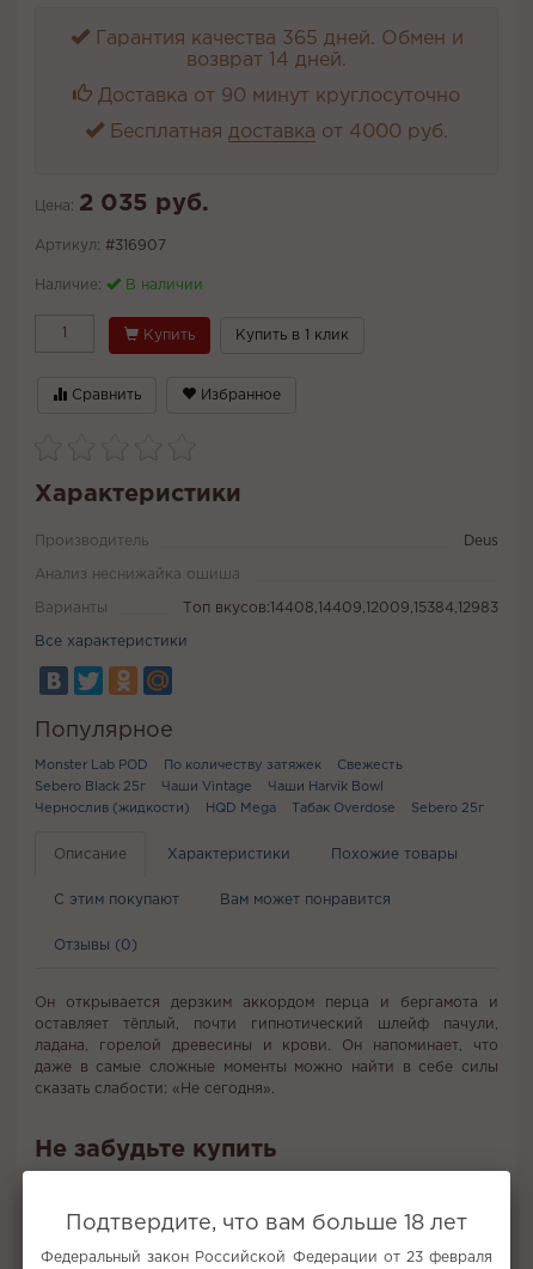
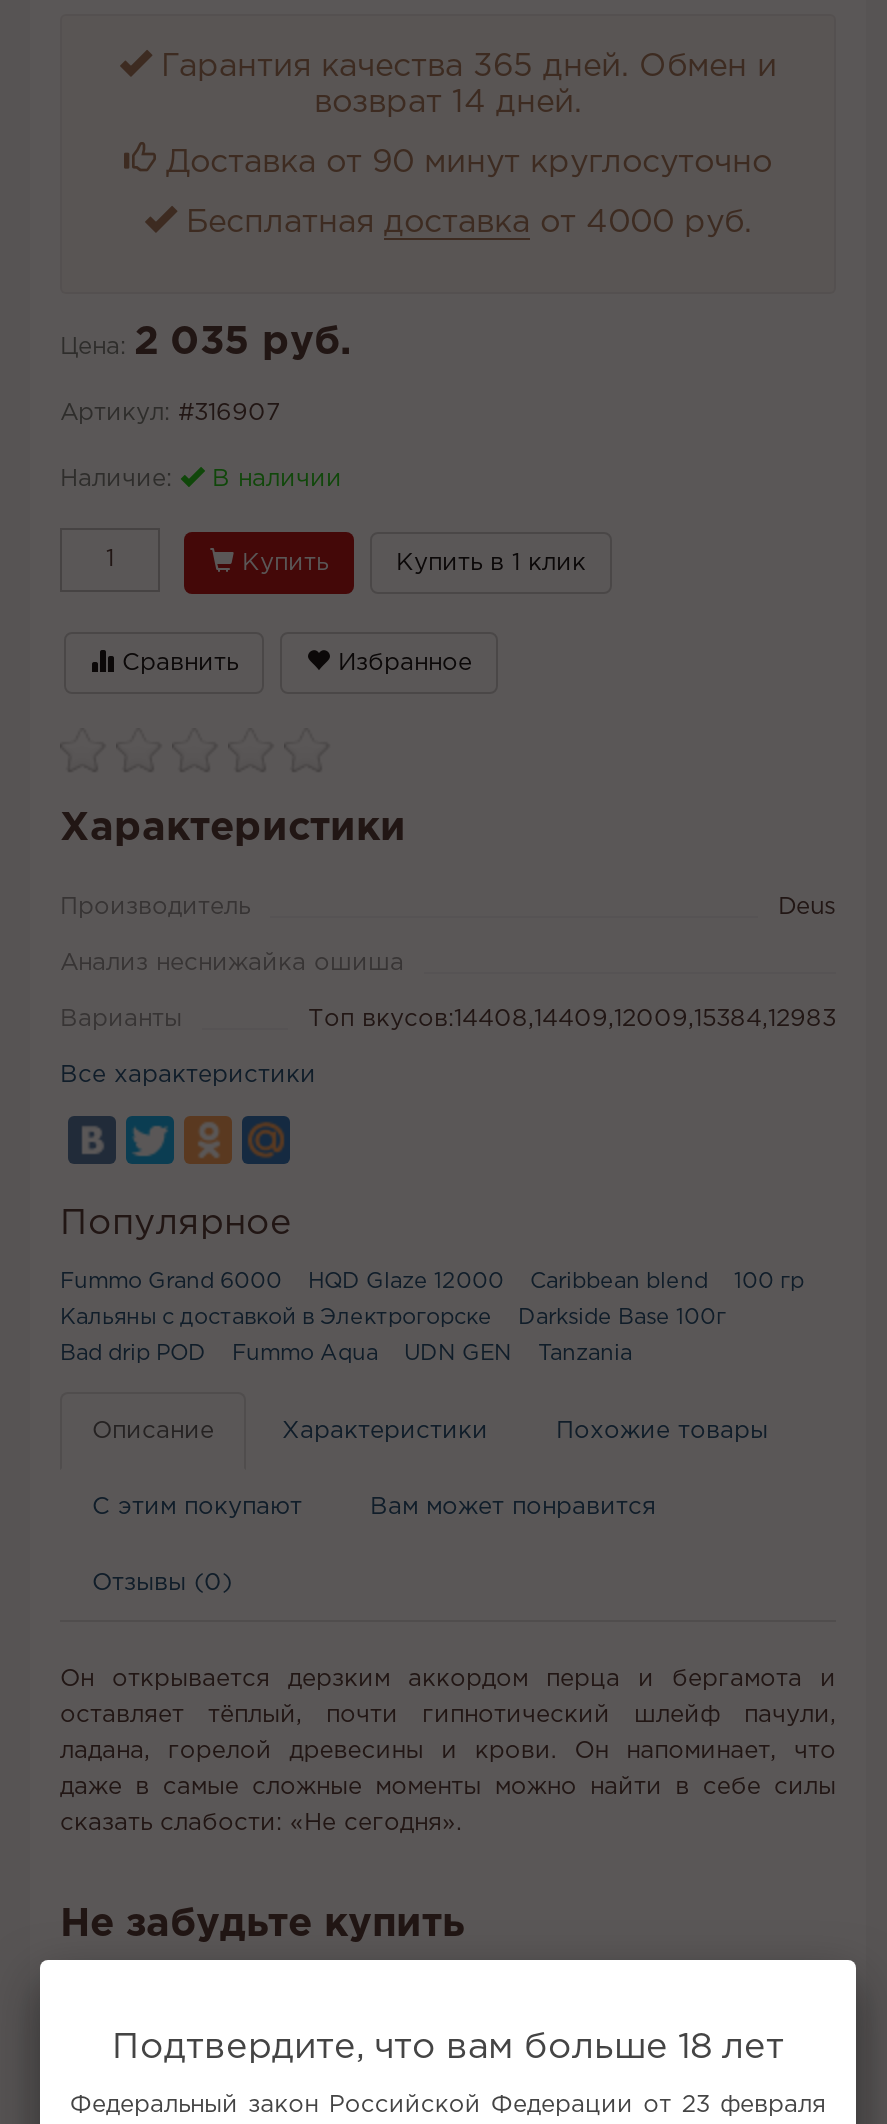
[35,760,403,772] Monster Lab POD | По количеству затяжек | Свежесть -> [60,1273,804,1293] Fummo Grand 6000 | HQD Glaze 12000 | Caribbean blend | 100 гр
[35,781,384,793] Sebero Black 25г | Чаши Vintage | Чаши Harvik Bowl -> [60,1309,726,1329] Кальяны с доставкой в Электрогорске | Darkside Base 100г
[35,803,484,815] Чернослив (жидкости) | HQD Mega | Табак Overdose | Sebero 25г -> [60,1345,632,1365] Bad drip POD | Fummo Aqua | UDN GEN | Tanzania

